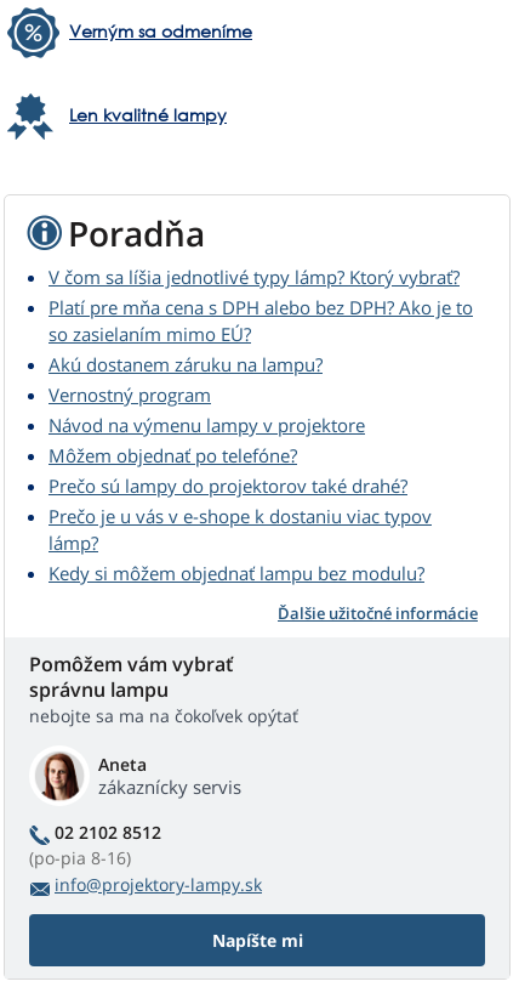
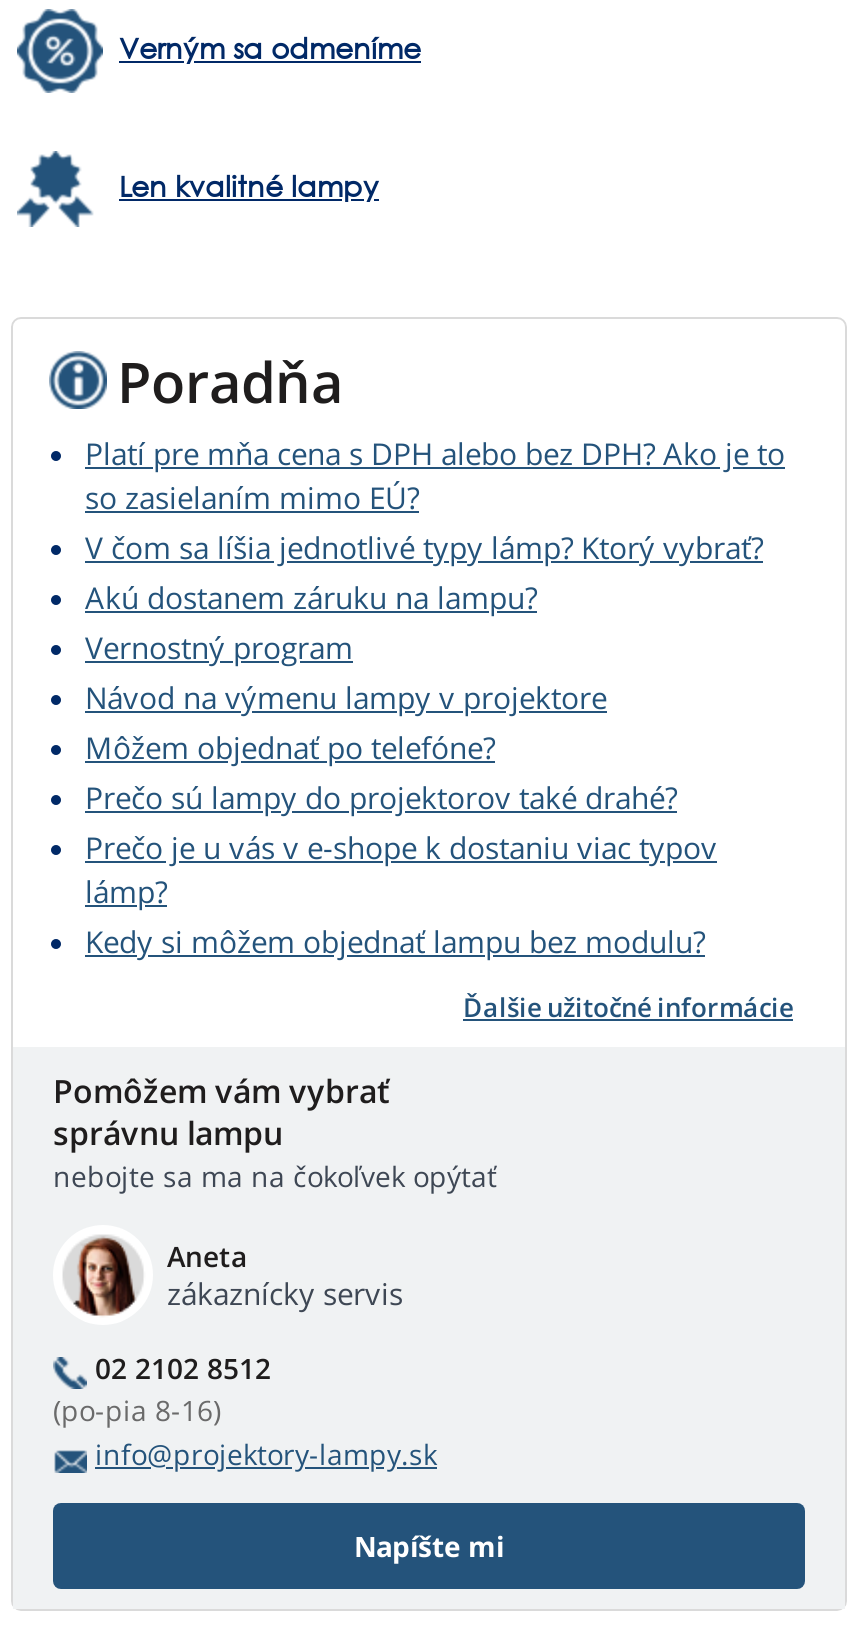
moved [49,265,460,289] -> [85,527,763,567]: V čom sa líšia jednotlivé typy lámp? Ktorý vybrať?
moved [49,295,473,346] -> [85,433,785,517]: Platí pre mňa cena s DPH alebo bez DPH? Ako je to | so zasielaním mimo EÚ?

